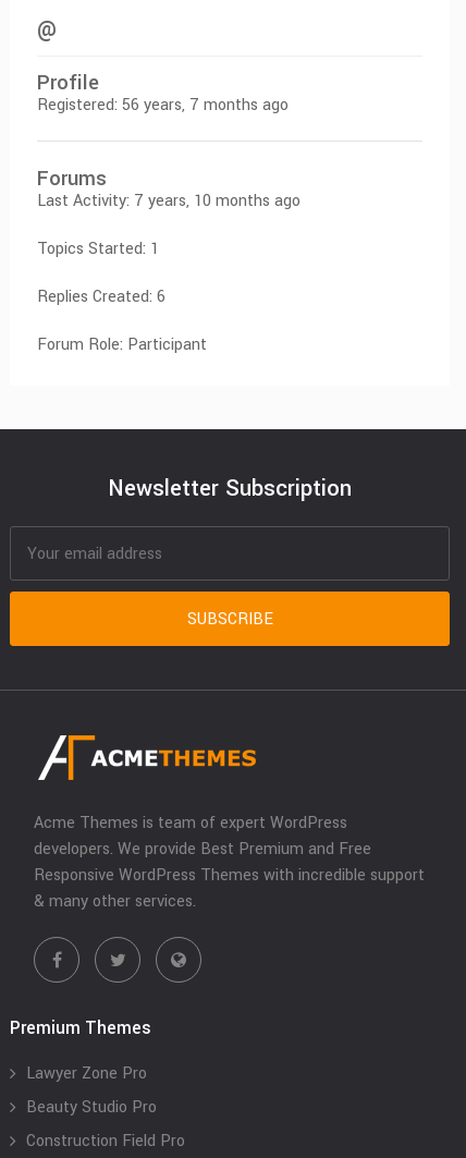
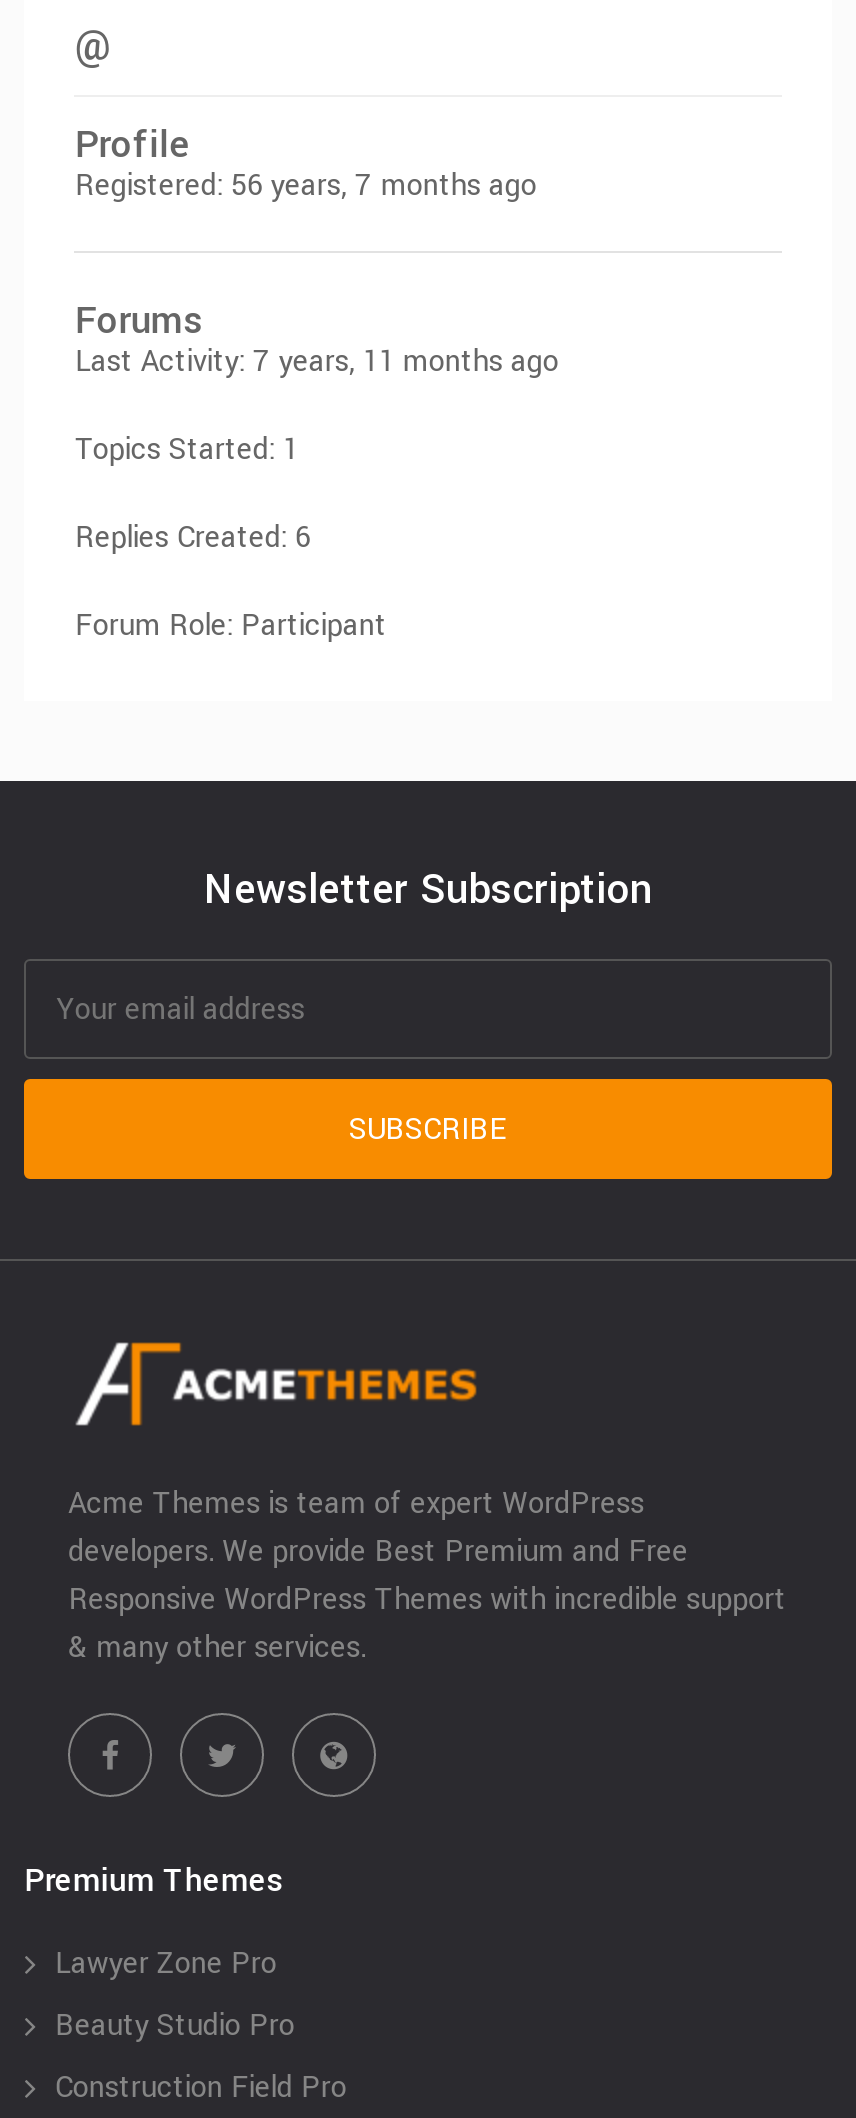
[37,190,301,212] Last Activity: 7 years, 10 months ago -> [75,341,559,383] Last Activity: 7 years, 11 months ago

